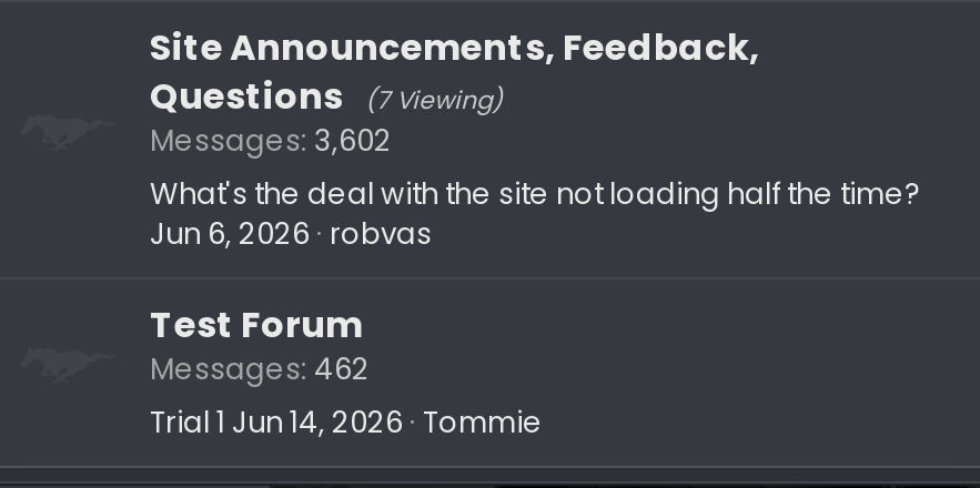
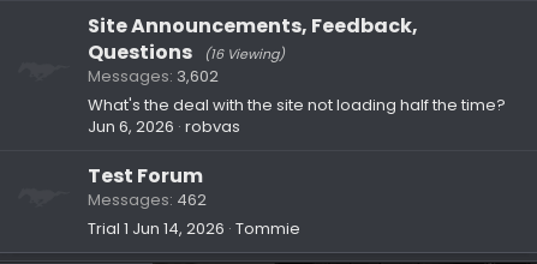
[150,71,503,122] Questions (7 Viewing) -> [88,38,285,66] Questions (16 Viewing)

